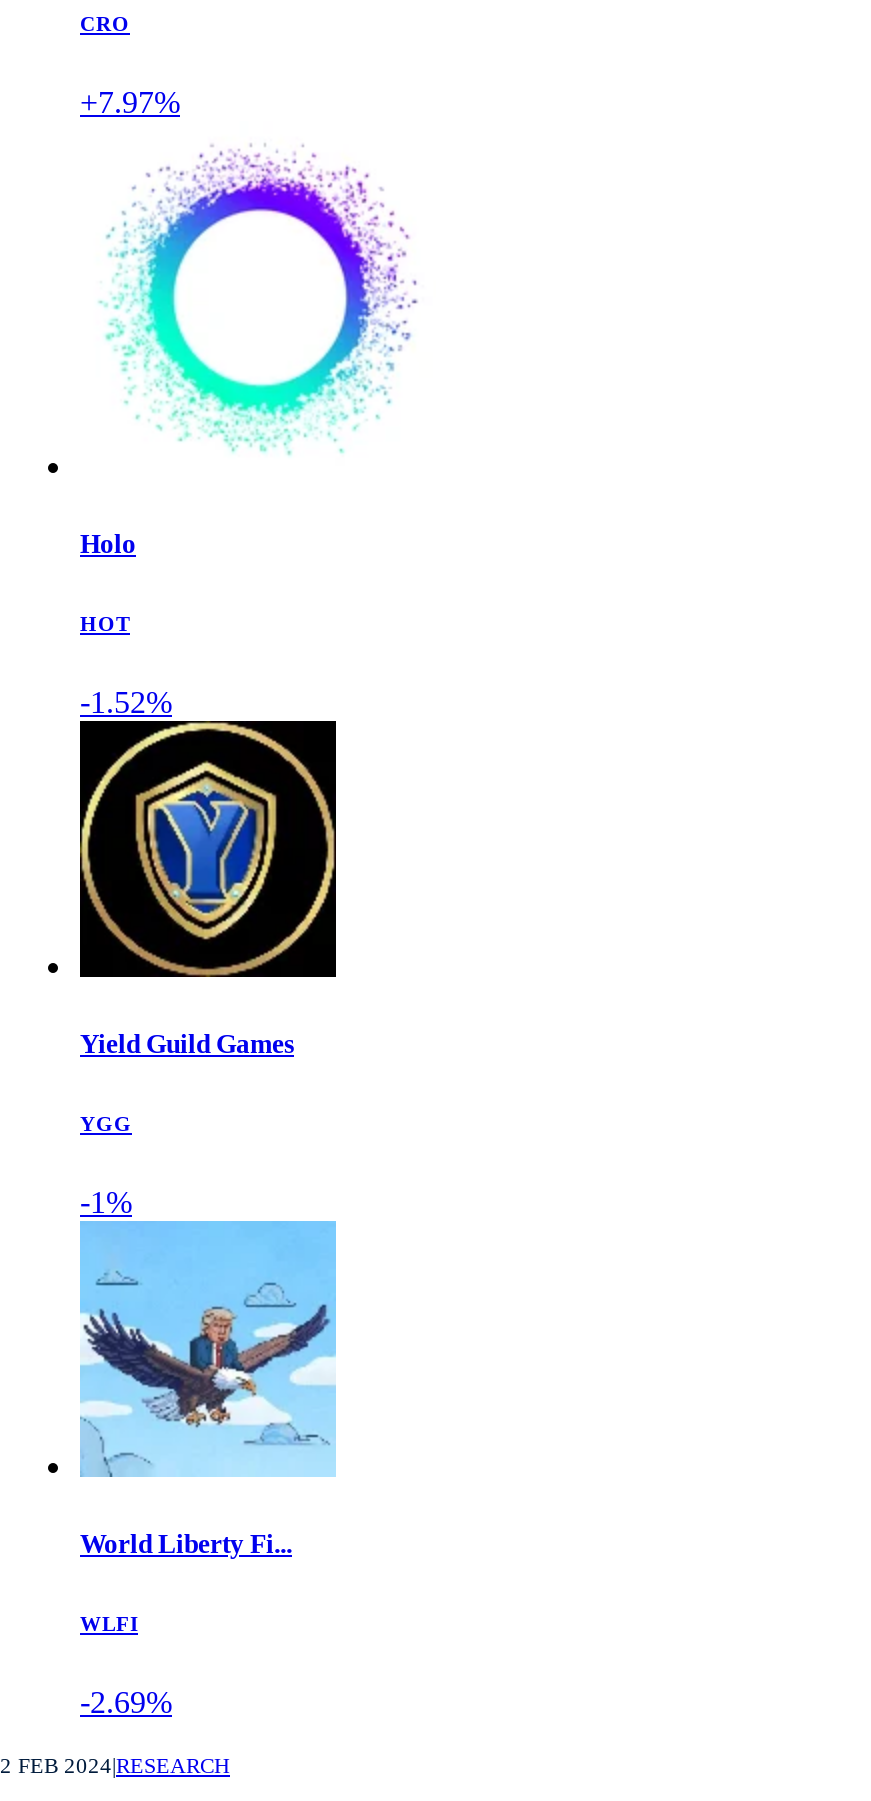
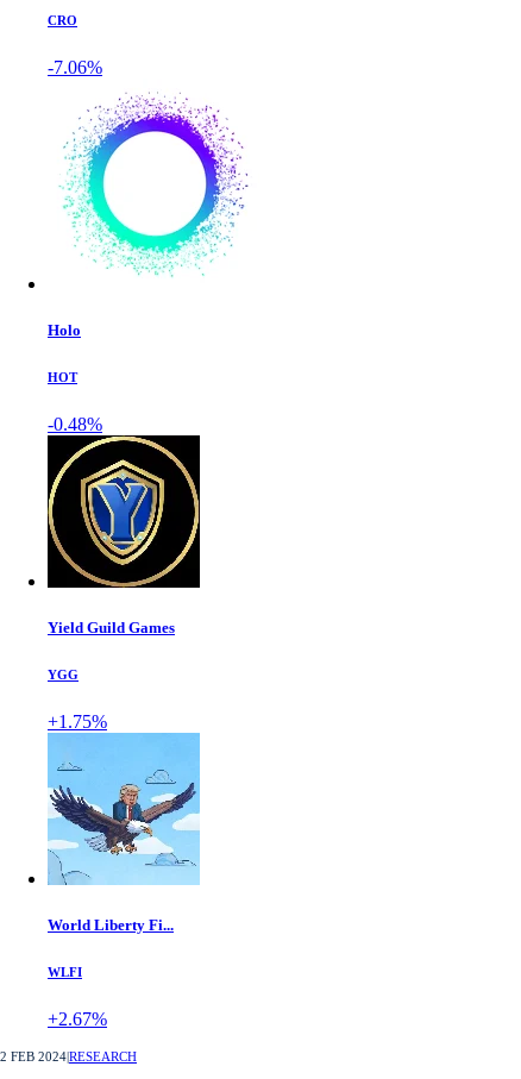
[80,85,180,119] +7.97% -> [48,57,102,77] -7.06%
[80,685,172,719] -1.52% -> [48,414,102,434] -0.48%
[80,1185,132,1219] -1% -> [48,712,107,732] +1.75%
[80,1686,172,1720] -2.69% -> [48,1009,107,1029] +2.67%

